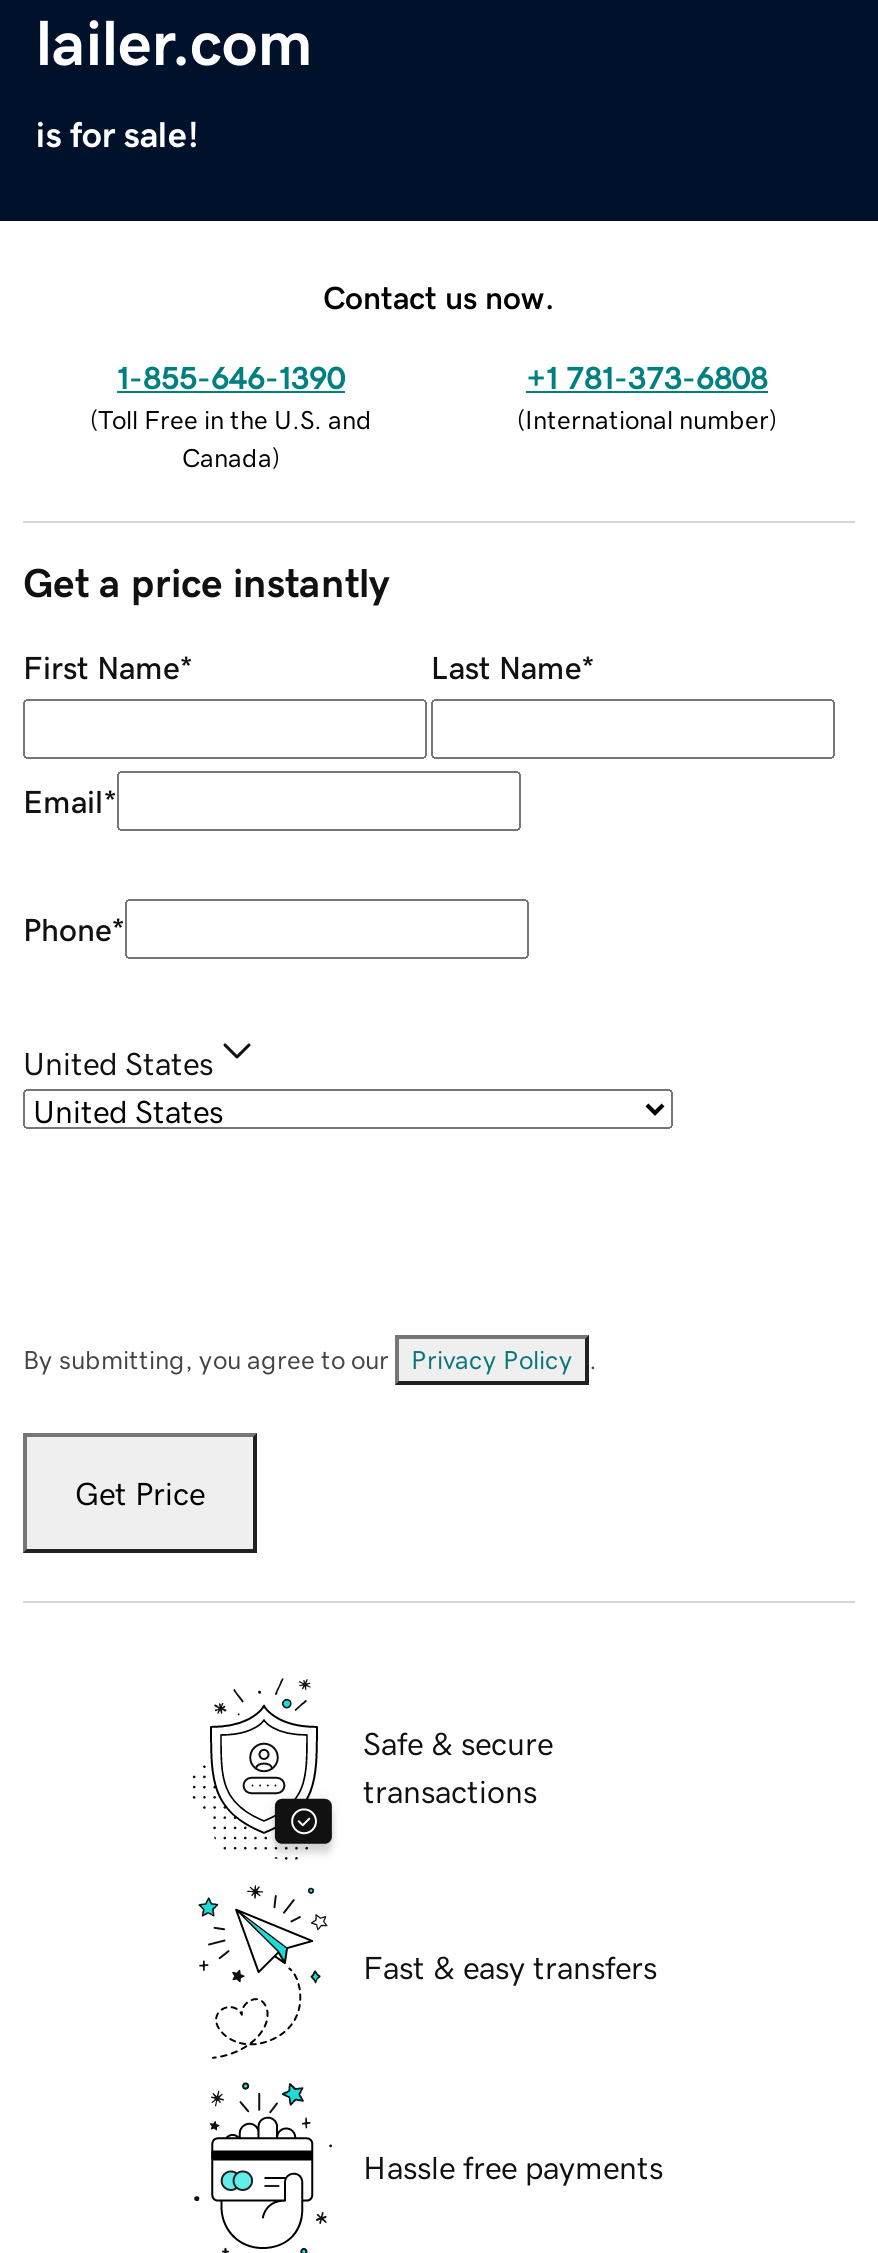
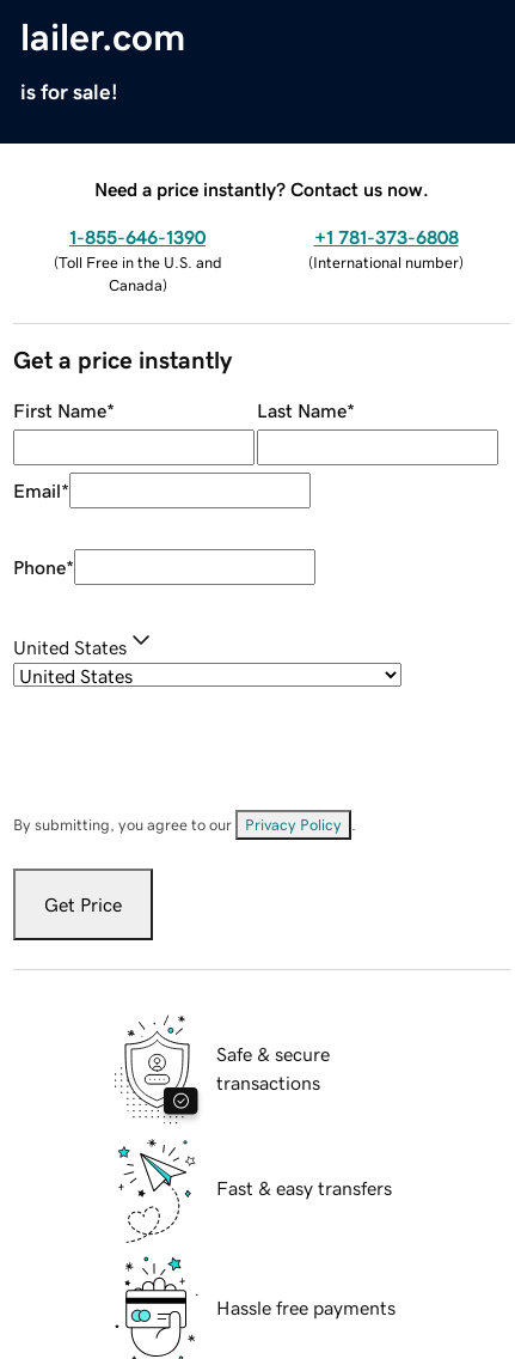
[323,280,555,312] Contact us now. -> [94,179,429,198] Need a price instantly? Contact us now.

